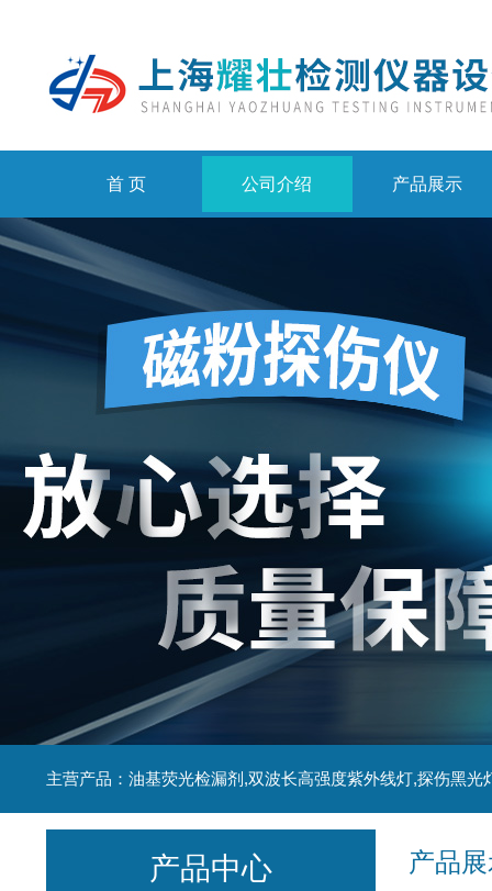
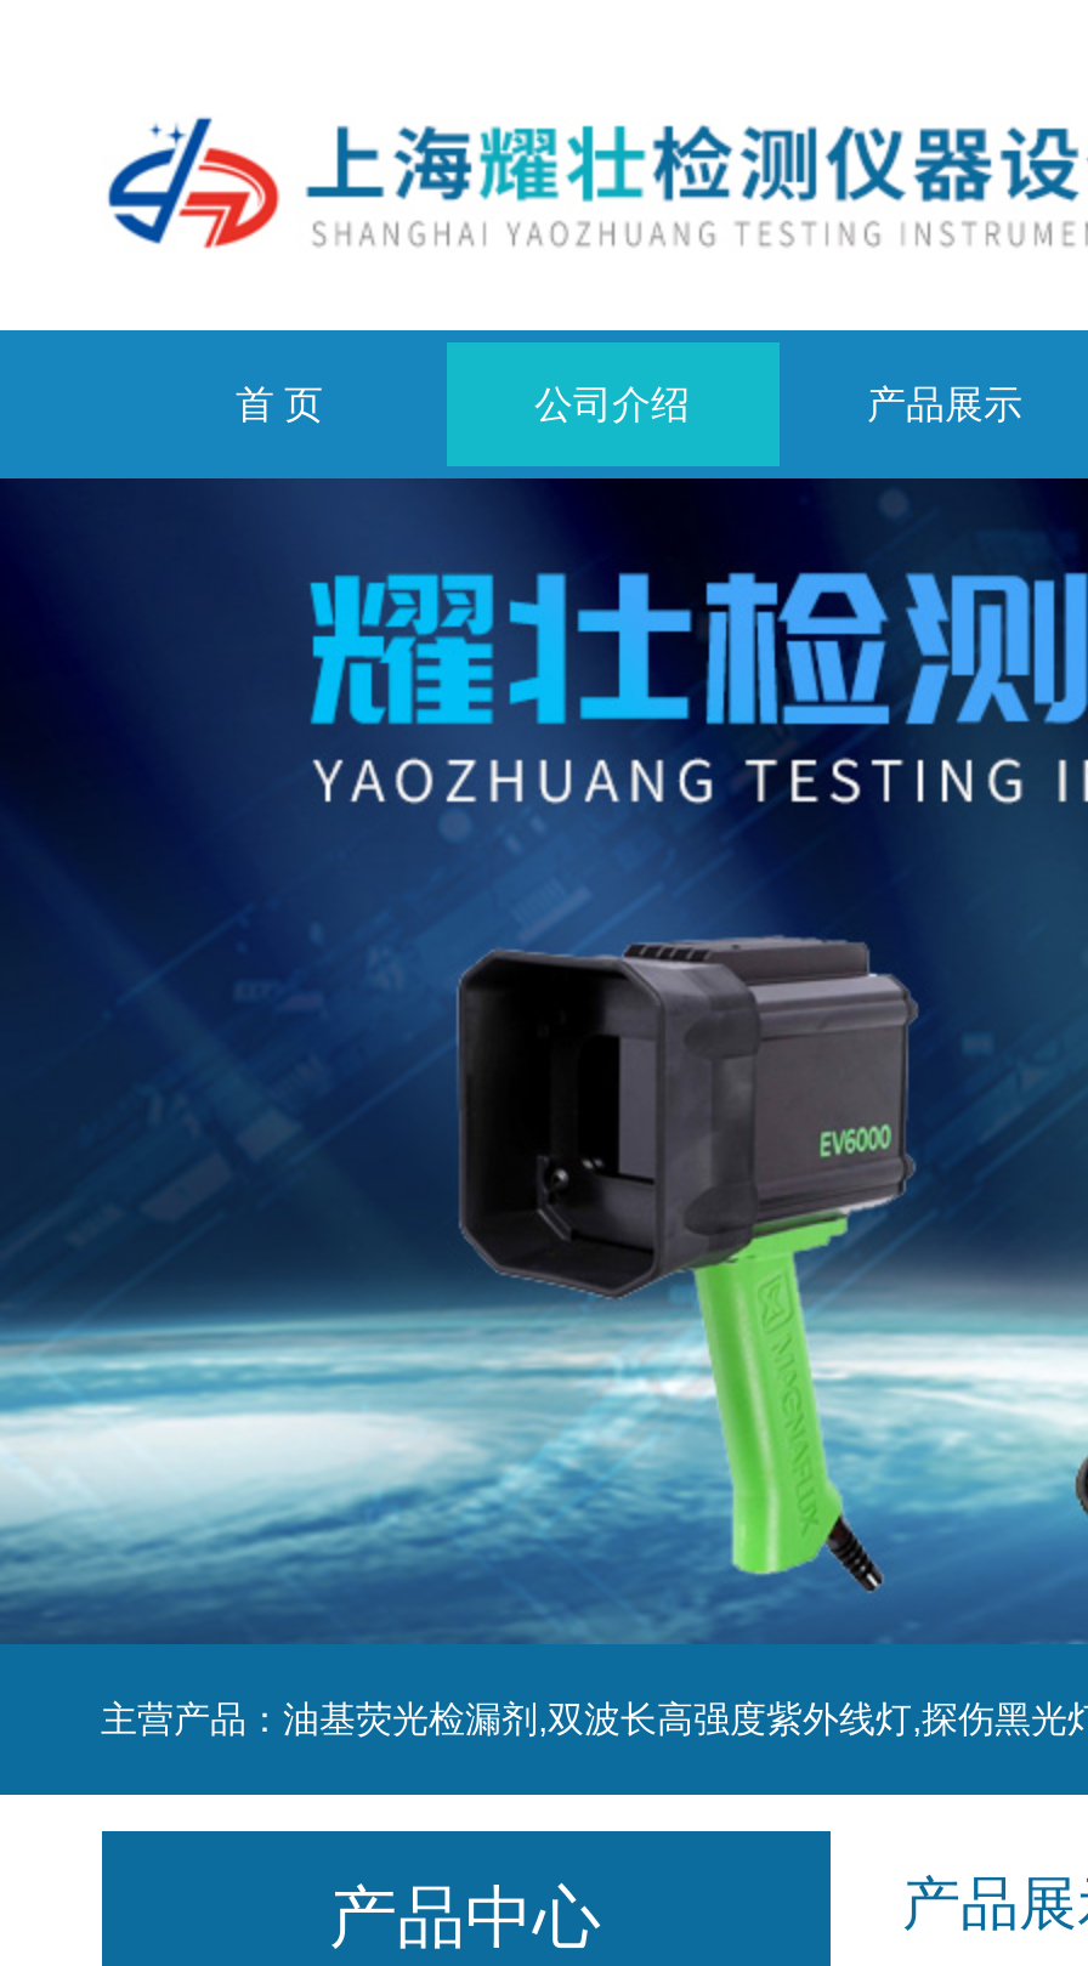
[3,219,489,745] [image] -> [7,478,1081,1644] [image]

